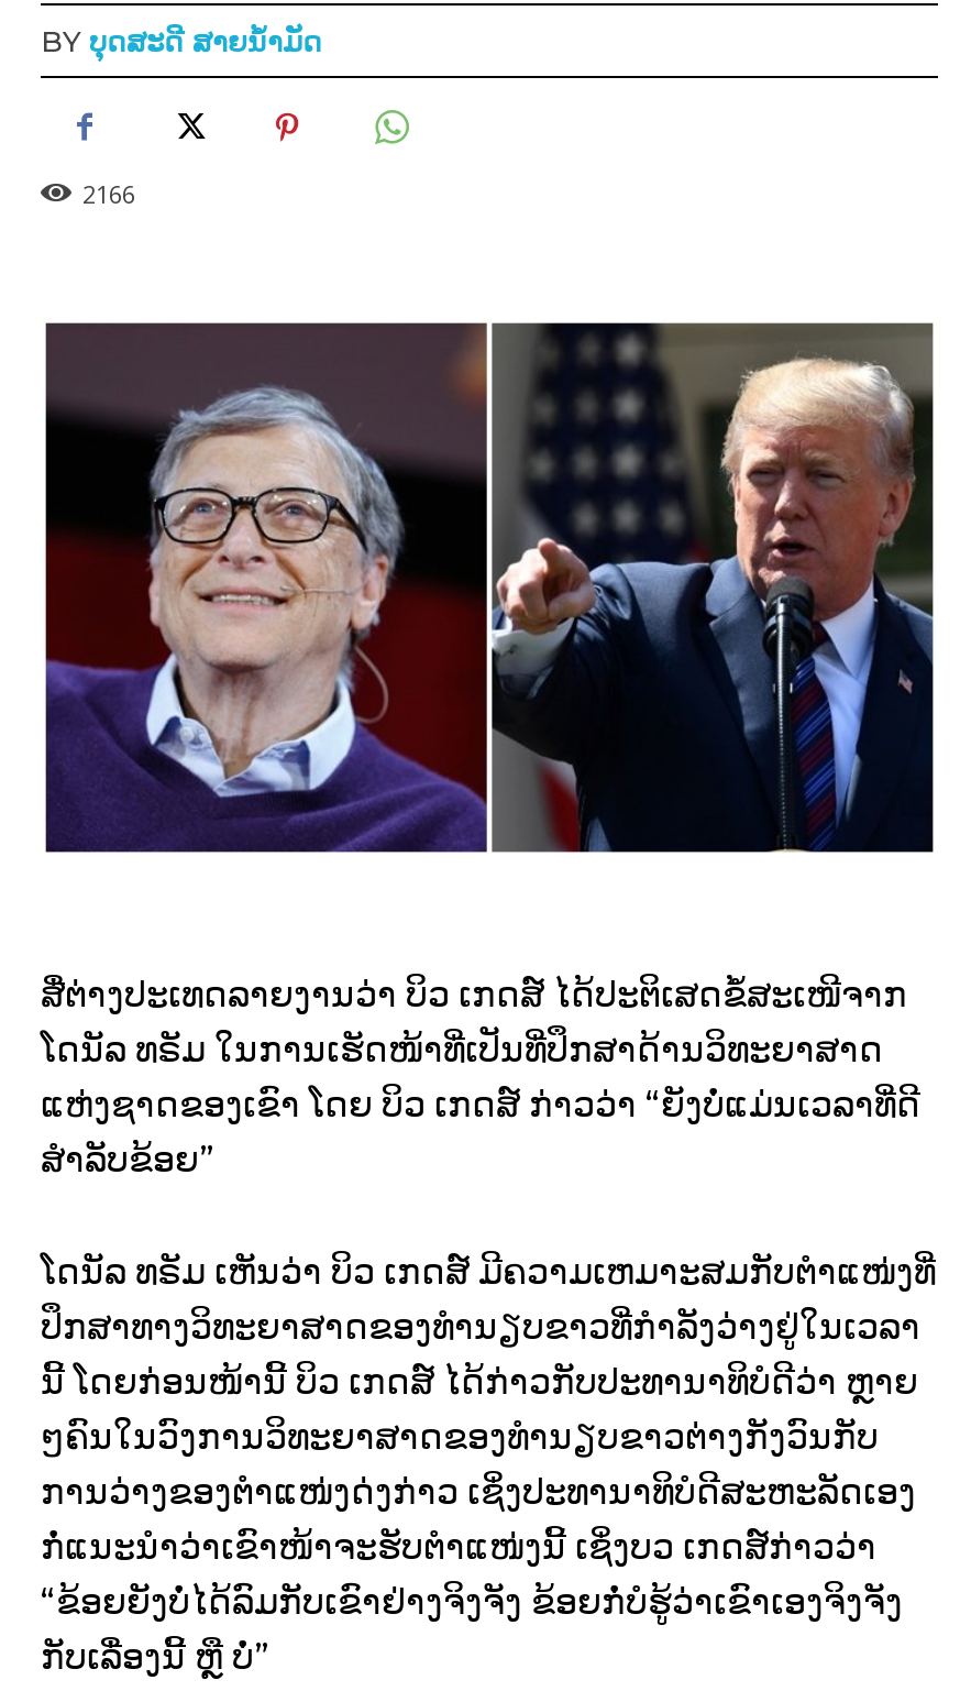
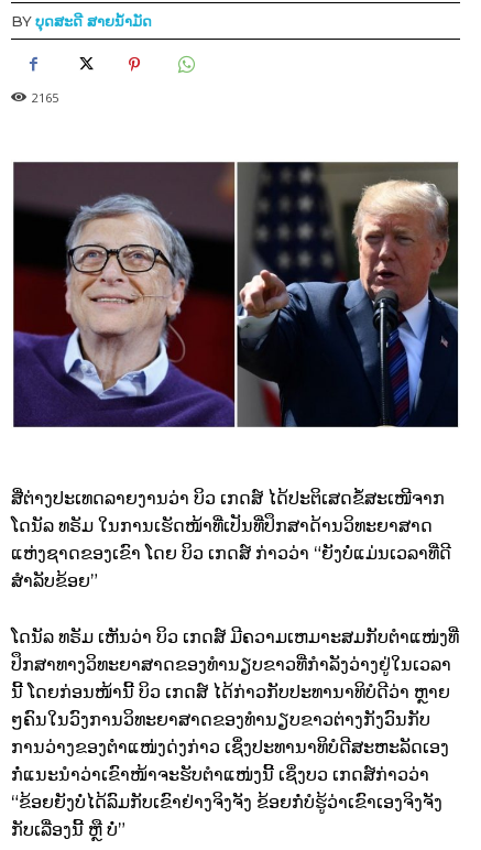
[82,177,135,210] 2166 -> [32,89,58,105] 2165

